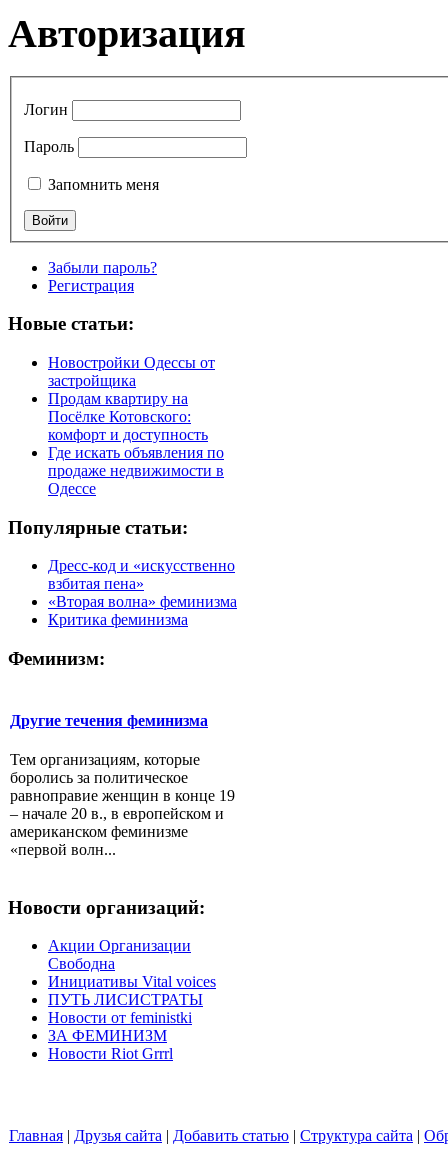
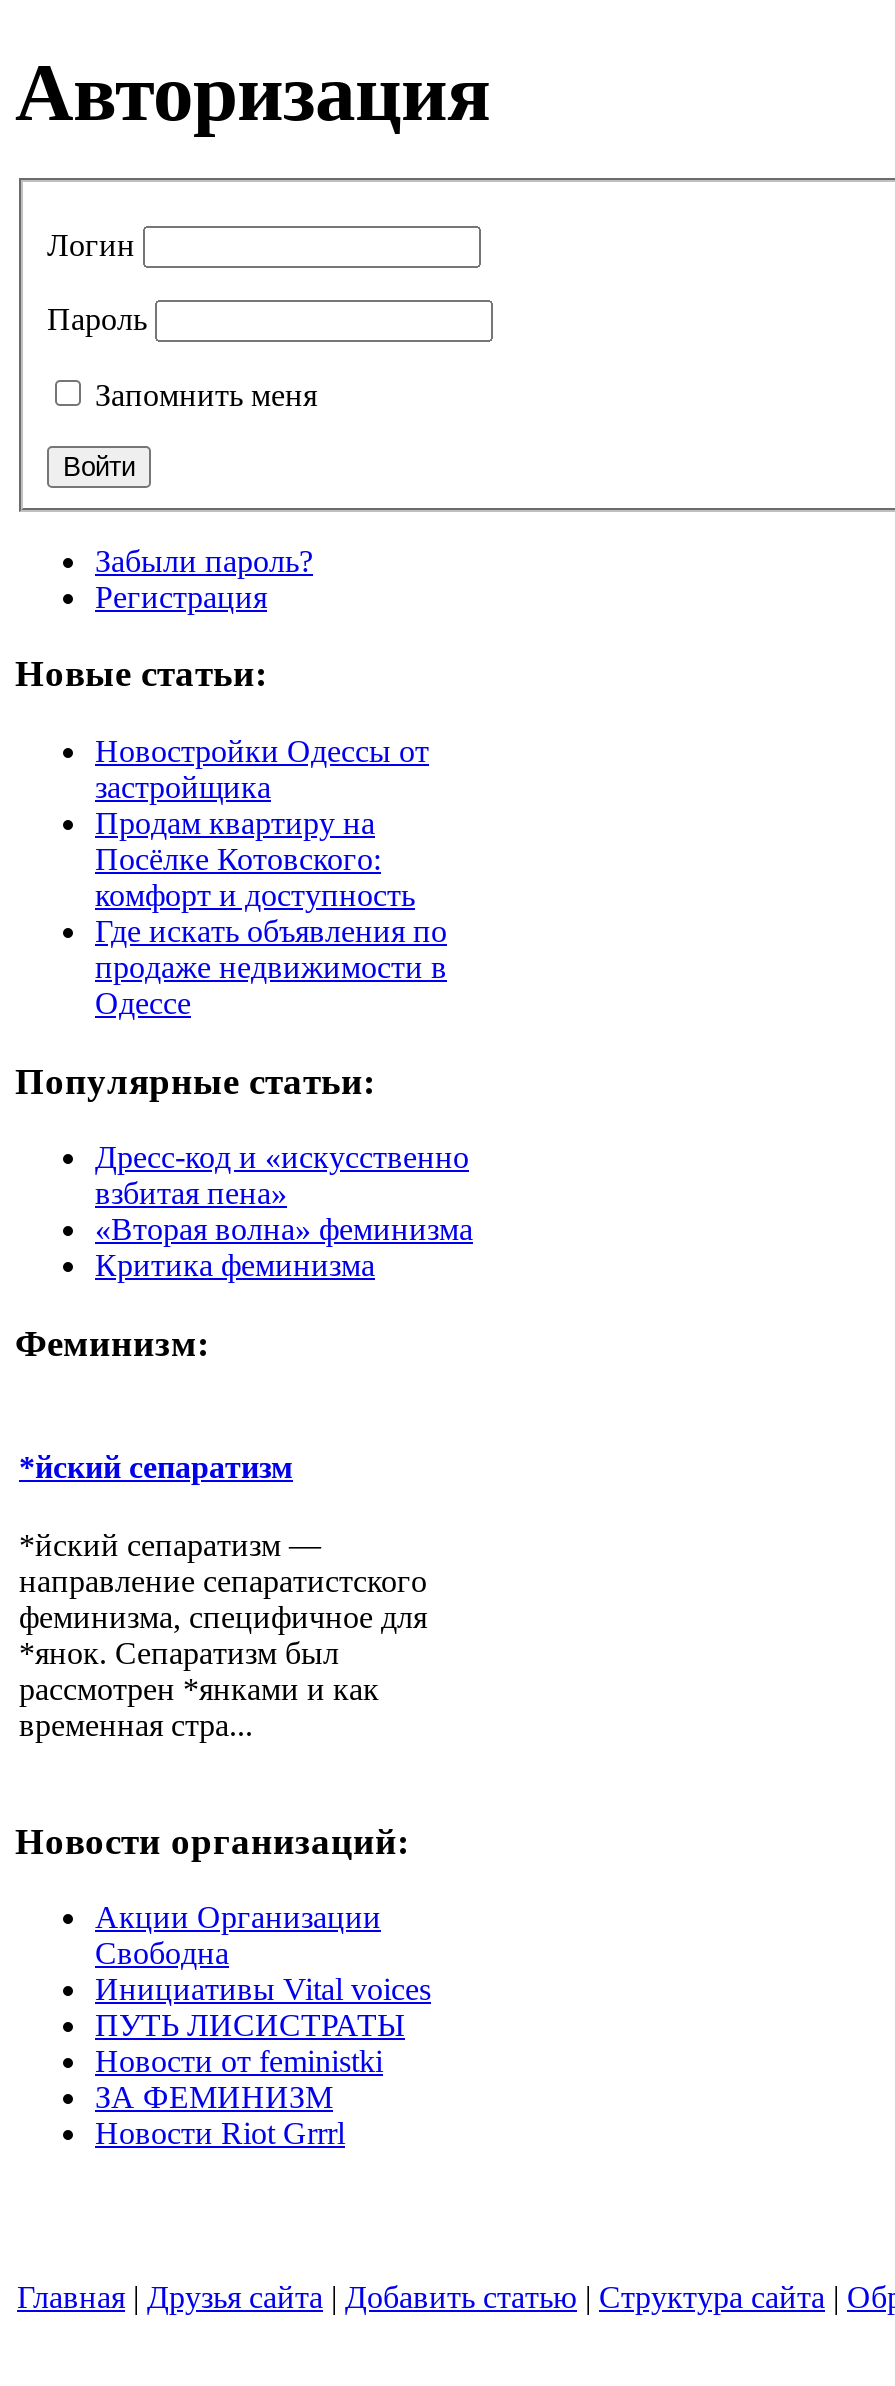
[10,712,208,729] Другие течения феминизма -> [19,1450,293,1484] *йский сепаратизм
[10,751,235,858] Тем организациям, которые | боролись за политическое | равноправие женщин в конце 19 | – начале 20 в., в европейском и | американском феминизме | «первой волн... -> [19,1529,427,1743] *йский сепаратизм — | направление сепаратистского | феминизма, специфичное для | *янок. Сепаратизм был | рассмотрен *янками и как | временная стра...

